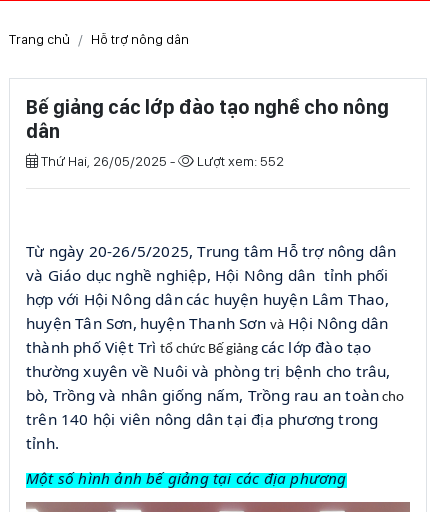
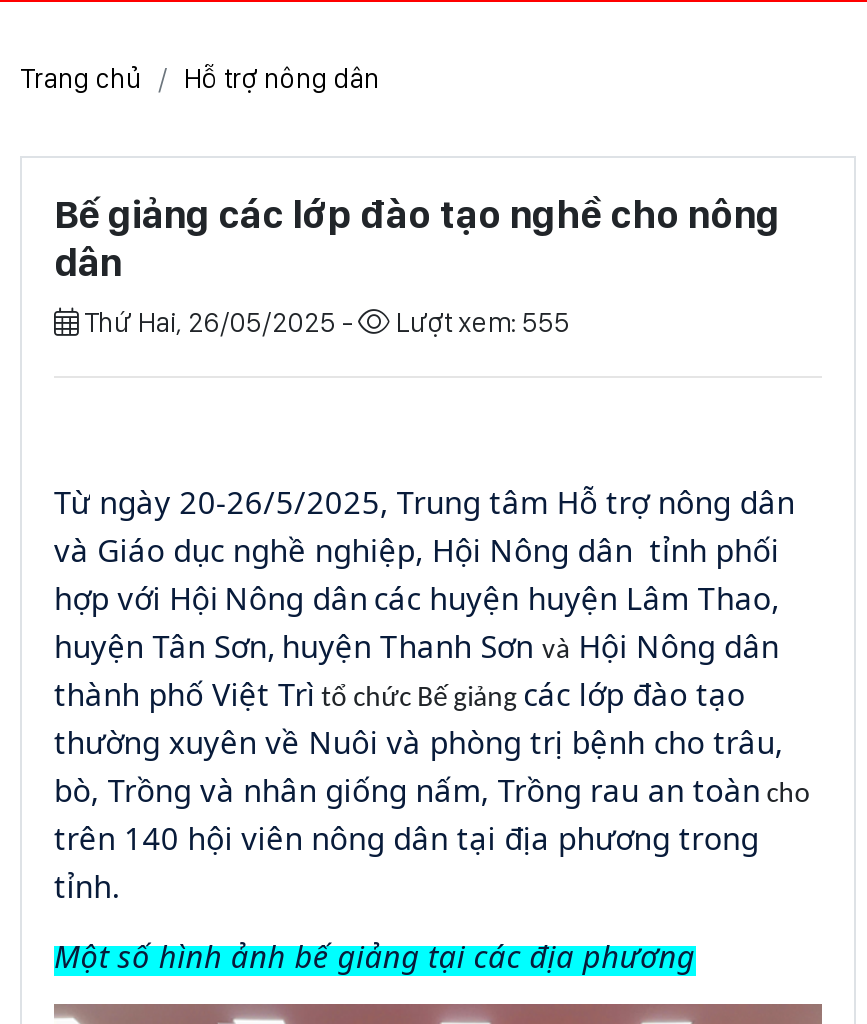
[38,153,284,169] Thứ Hai, 26/05/2025 - Lượt xem: 552 -> [78,306,570,338] Thứ Hai, 26/05/2025 - Lượt xem: 555

